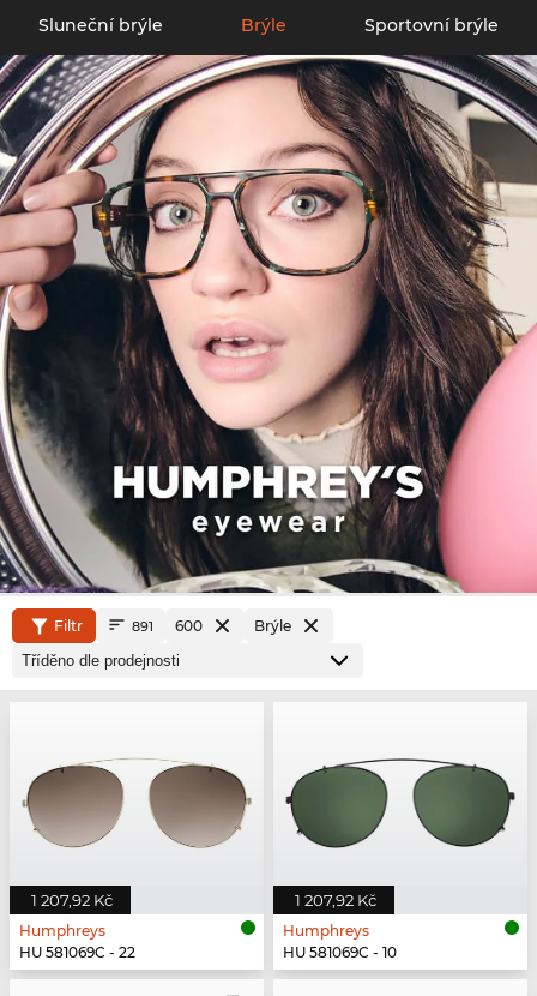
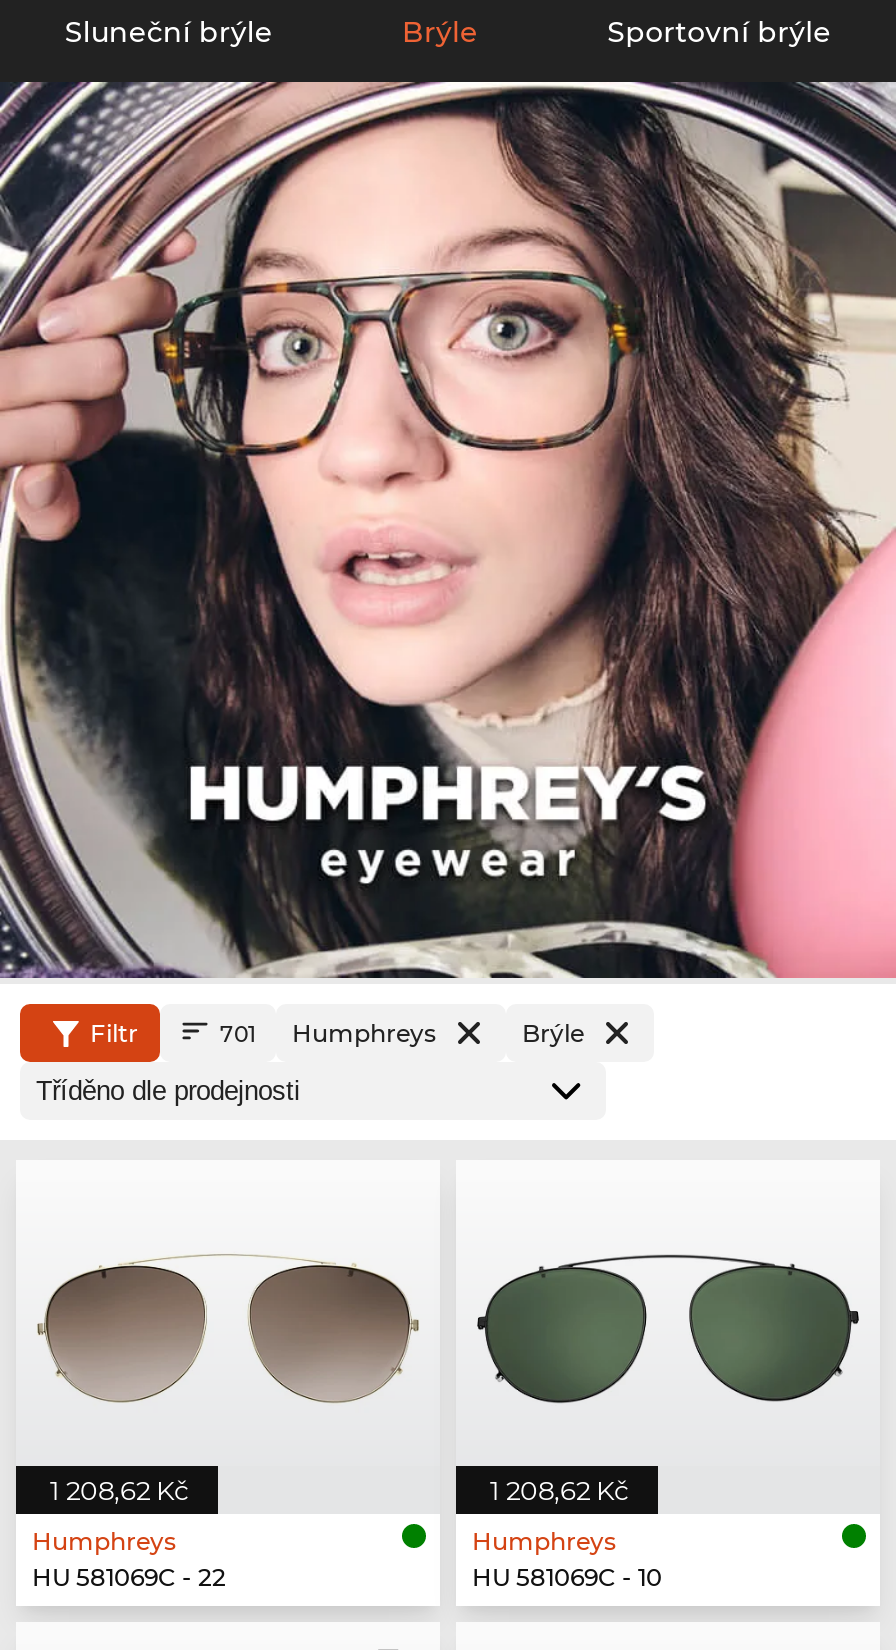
[132,617,203,635] 891 | 600 -> [220,1018,436,1048] 701 | Humphreys
[31,890,113,909] 1 207,92 Kč -> [50,1474,188,1506] 1 208,62 Kč
[295,890,376,909] 1 207,92 Kč -> [490,1474,628,1506] 1 208,62 Kč

